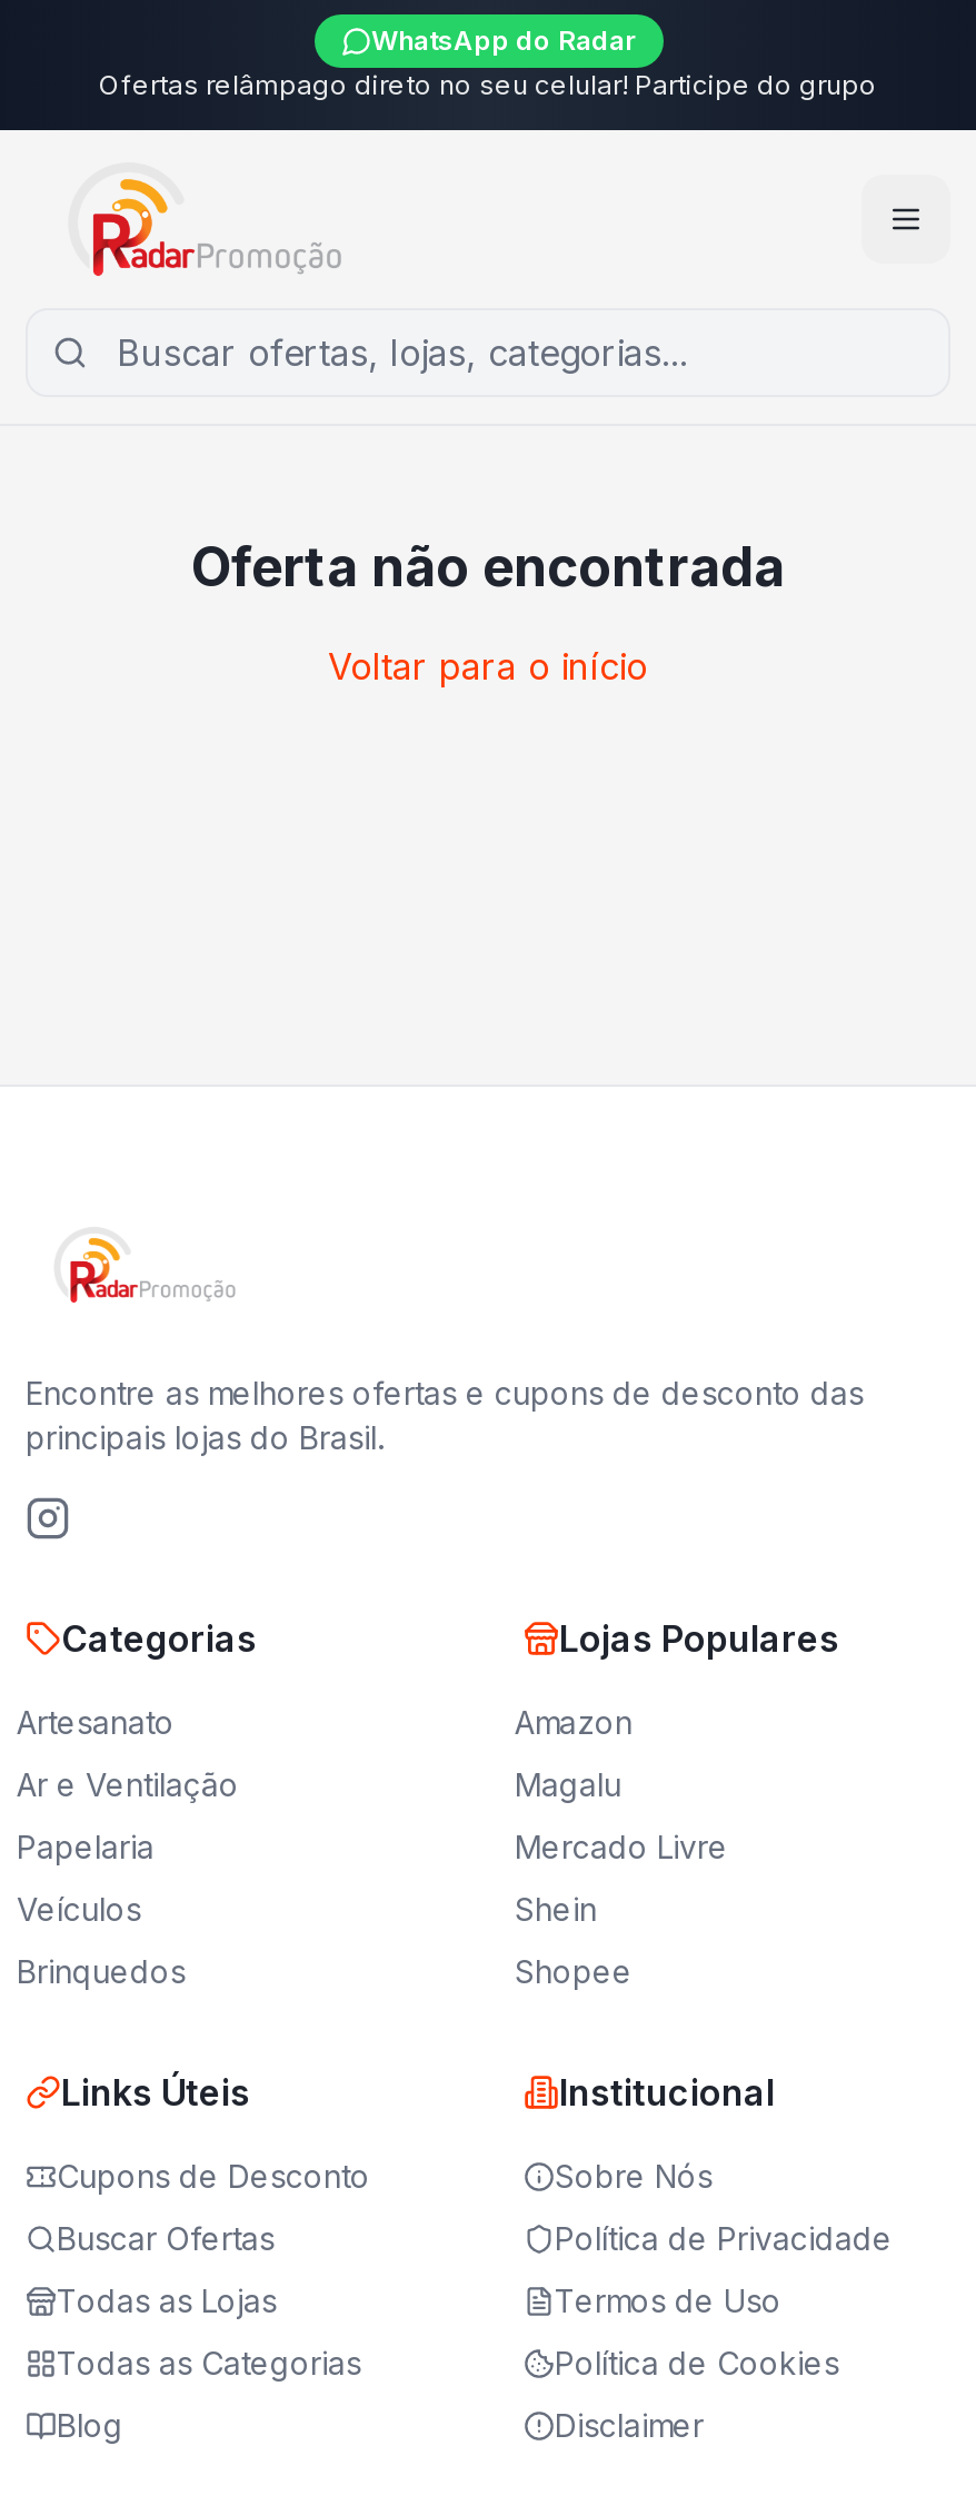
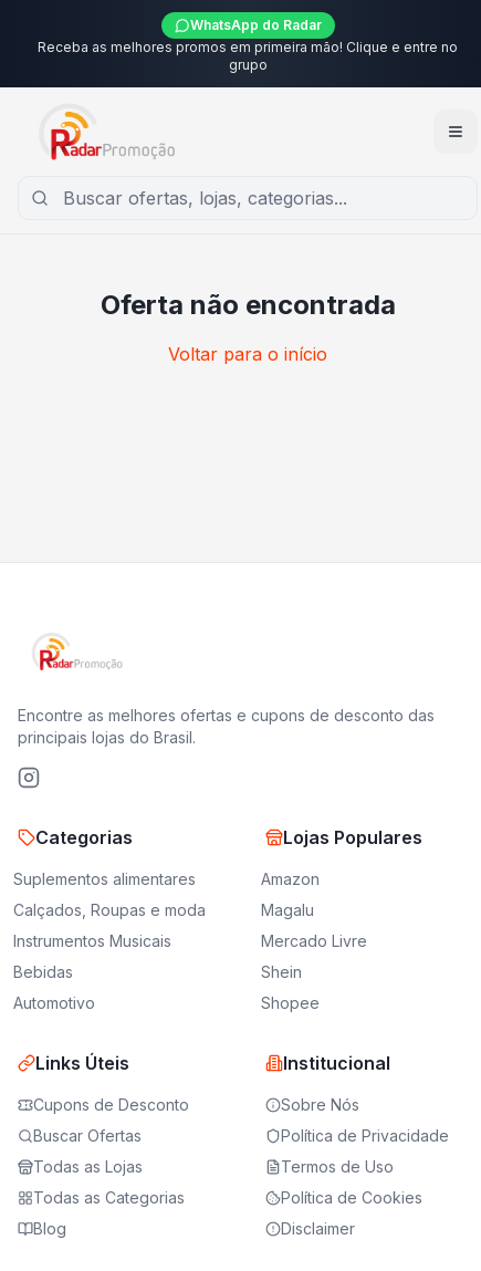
[99,68,877,101] Ofertas relâmpago direto no seu celular! Participe do grupo -> [38,39,458,73] Receba as melhores promos em primeira mão! Clique e entre no | grupo
[17,1703,175,1741] Artesanato -> [13,869,196,888] Suplementos alimentares
[17,1765,239,1803] Ar e Ventilação -> [13,900,206,919] Calçados, Roupas e moda
[17,1828,155,1865] Papelaria -> [13,931,171,950] Instrumentos Musicais
[17,1890,141,1928] Veículos -> [13,962,73,981] Bebidas
[17,1952,186,1990] Brinquedos -> [13,993,95,1012] Automotivo

